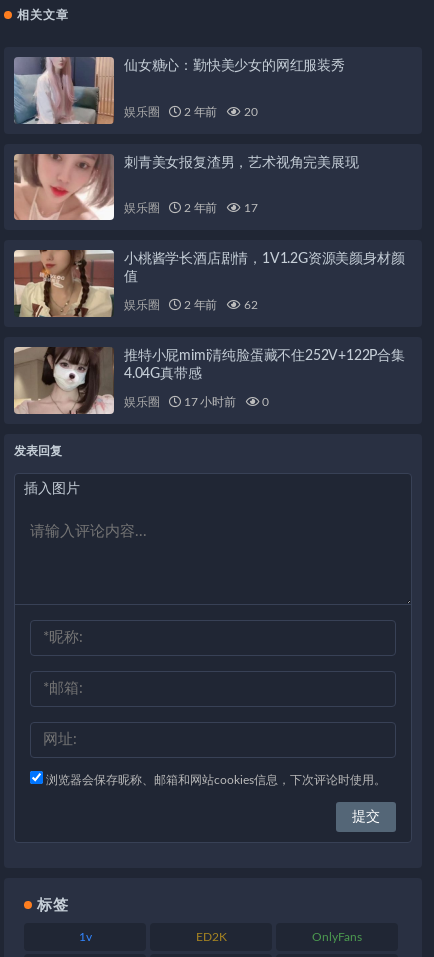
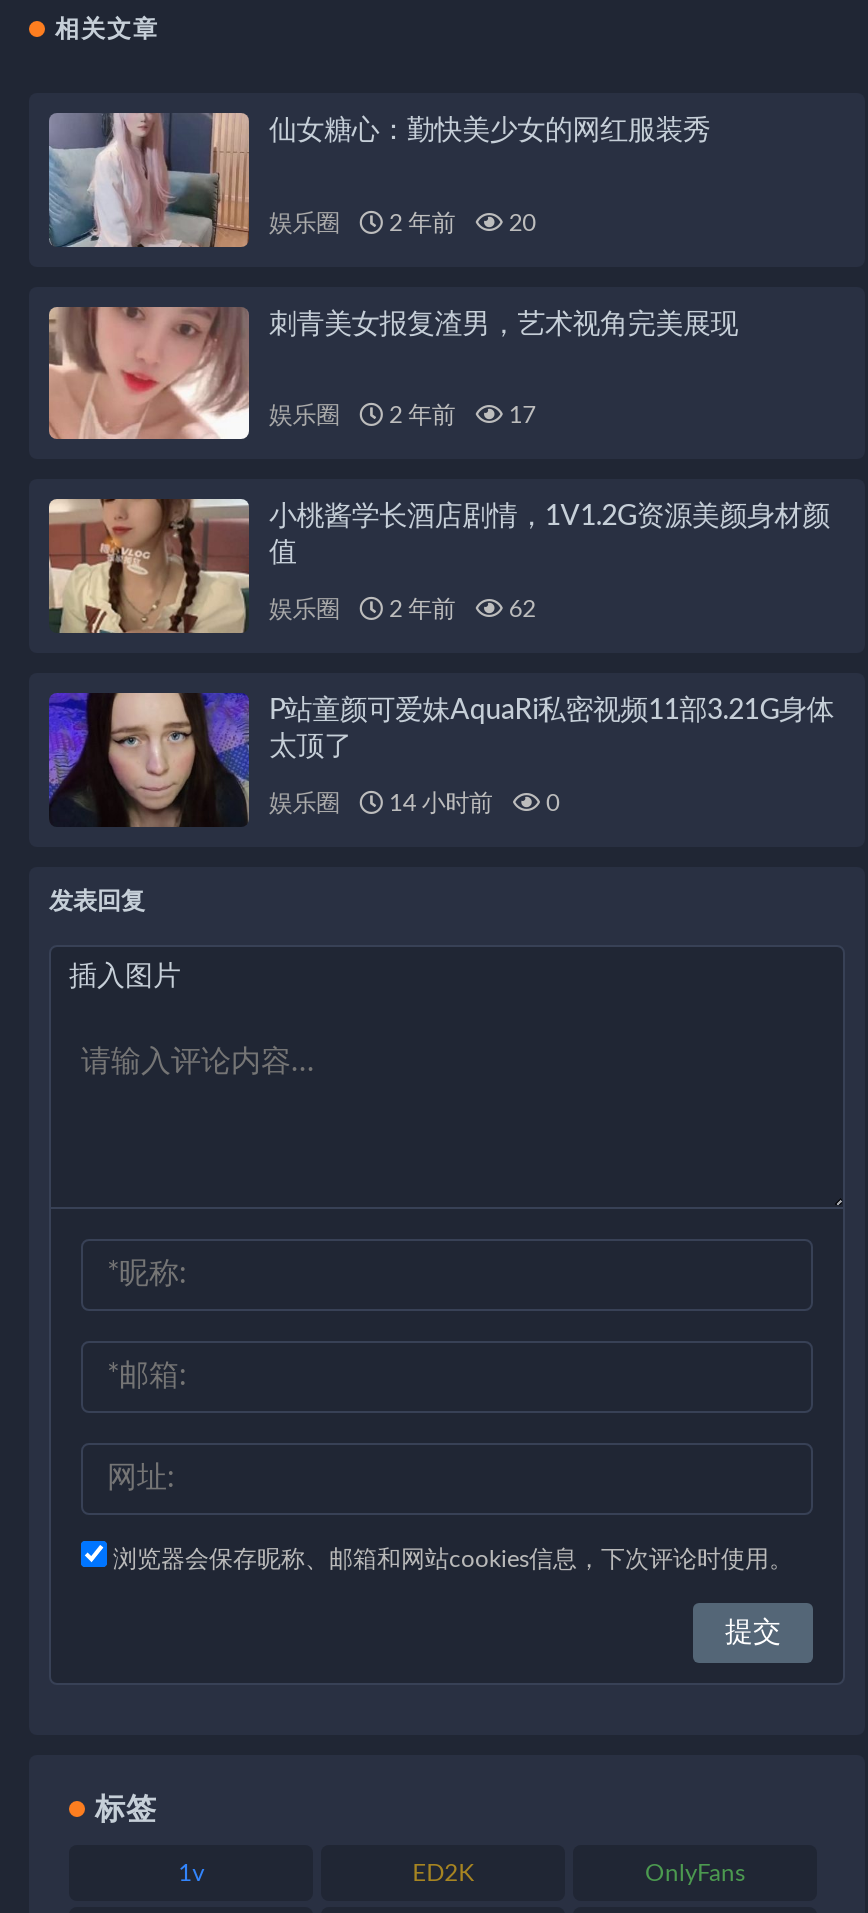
[13,346,405,415] [image] | 推特小屁mimi清纯脸蛋藏不住252V+122P合集 | 4.04G真带感 -> [47,691,834,829] [image] | P站童颜可爱妹AquaRi私密视频11部3.21G身体 | 太顶了
[181,396,236,408] 17 小时前 -> [383,790,493,814] 14 小时前

